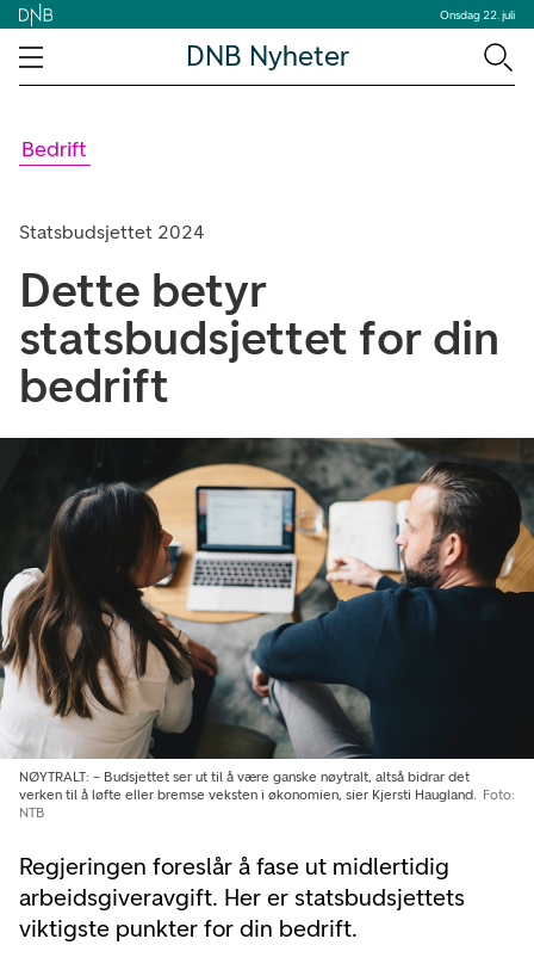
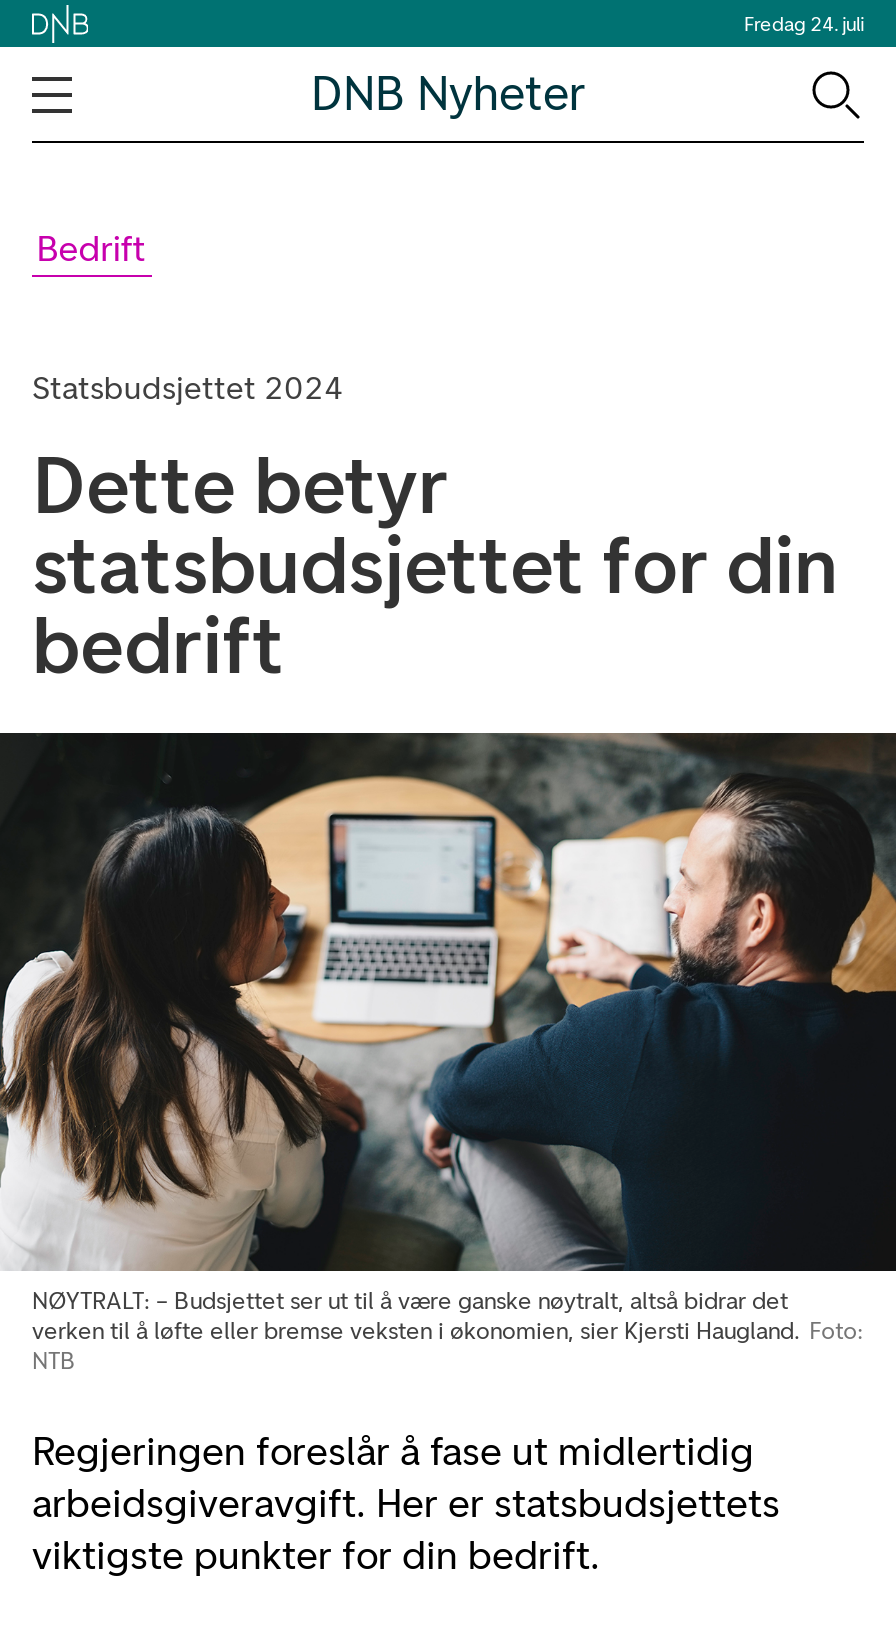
[440,7,515,22] Onsdag 22. juli -> [744,10,864,36] Fredag 24. juli

